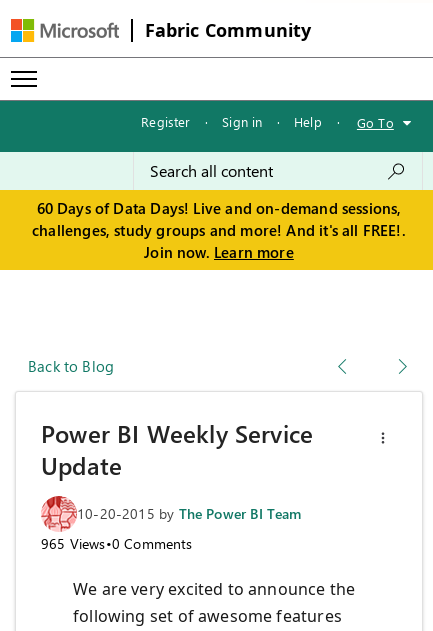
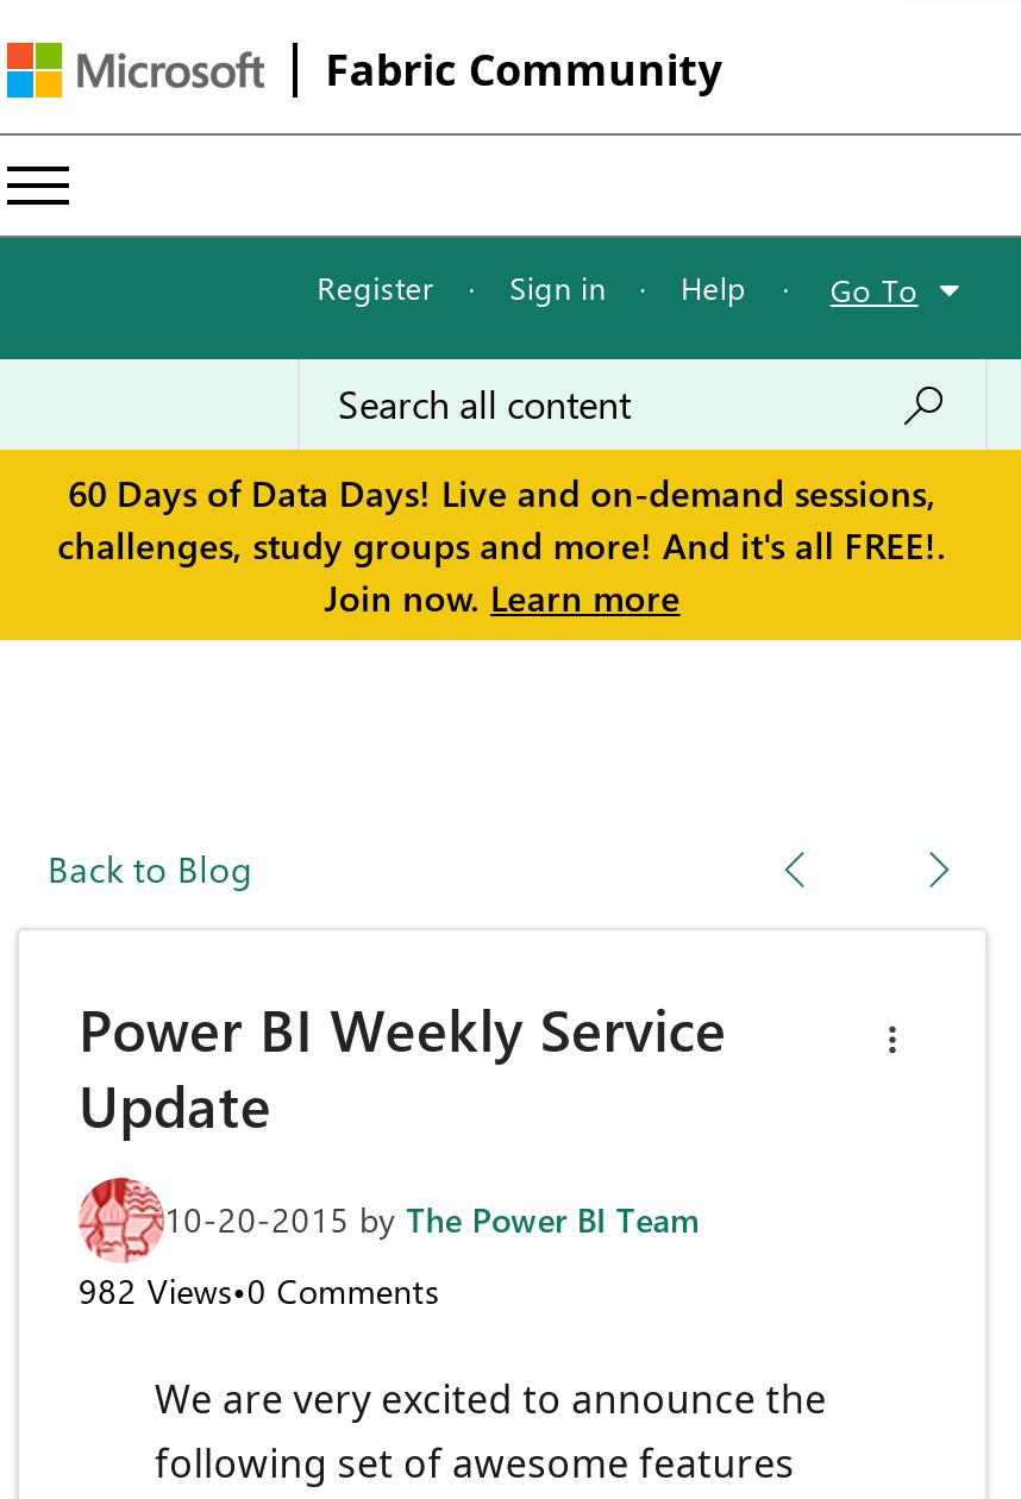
[41,534,193,553] 965 Views•0 Comments -> [79,1269,439,1314] 982 Views•0 Comments

